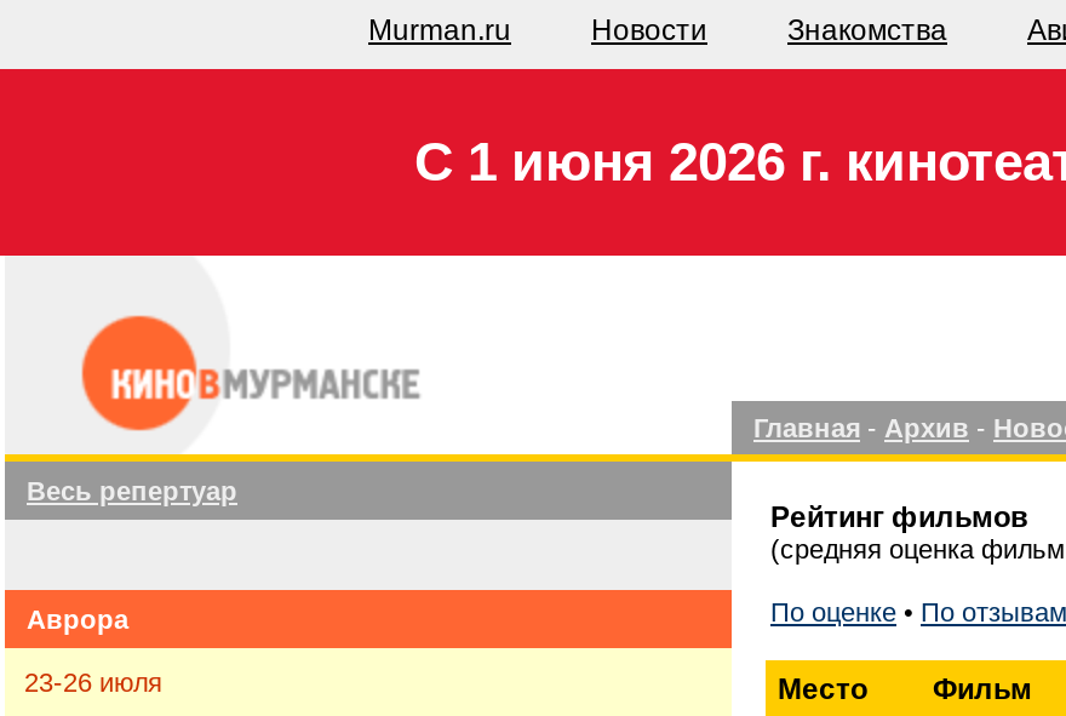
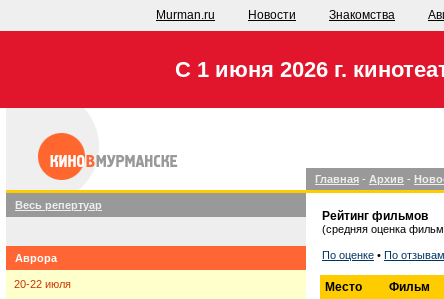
[24,666,162,695] 23-26 июля -> [14,277,71,289] 20-22 июля

